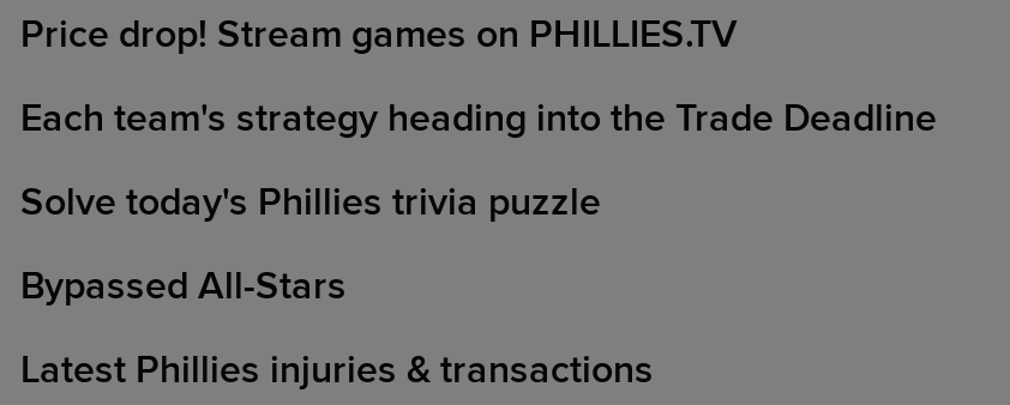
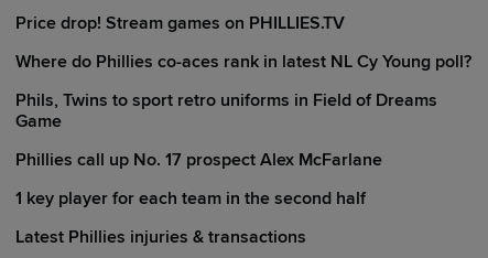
[20,94,937,310] Each team's strategy heading into the Trade Deadline | Solve today's Phillies trivia puzzle | Bypassed All-Stars -> [15,51,471,210] Where do Phillies co-aces rank in latest NL Cy Young poll? | Phils, Twins to sport retro uniforms in Field of Dreams | Game | Phillies call up No. 17 prospect Alex McFarlane | 1 key player for each team in the second half

